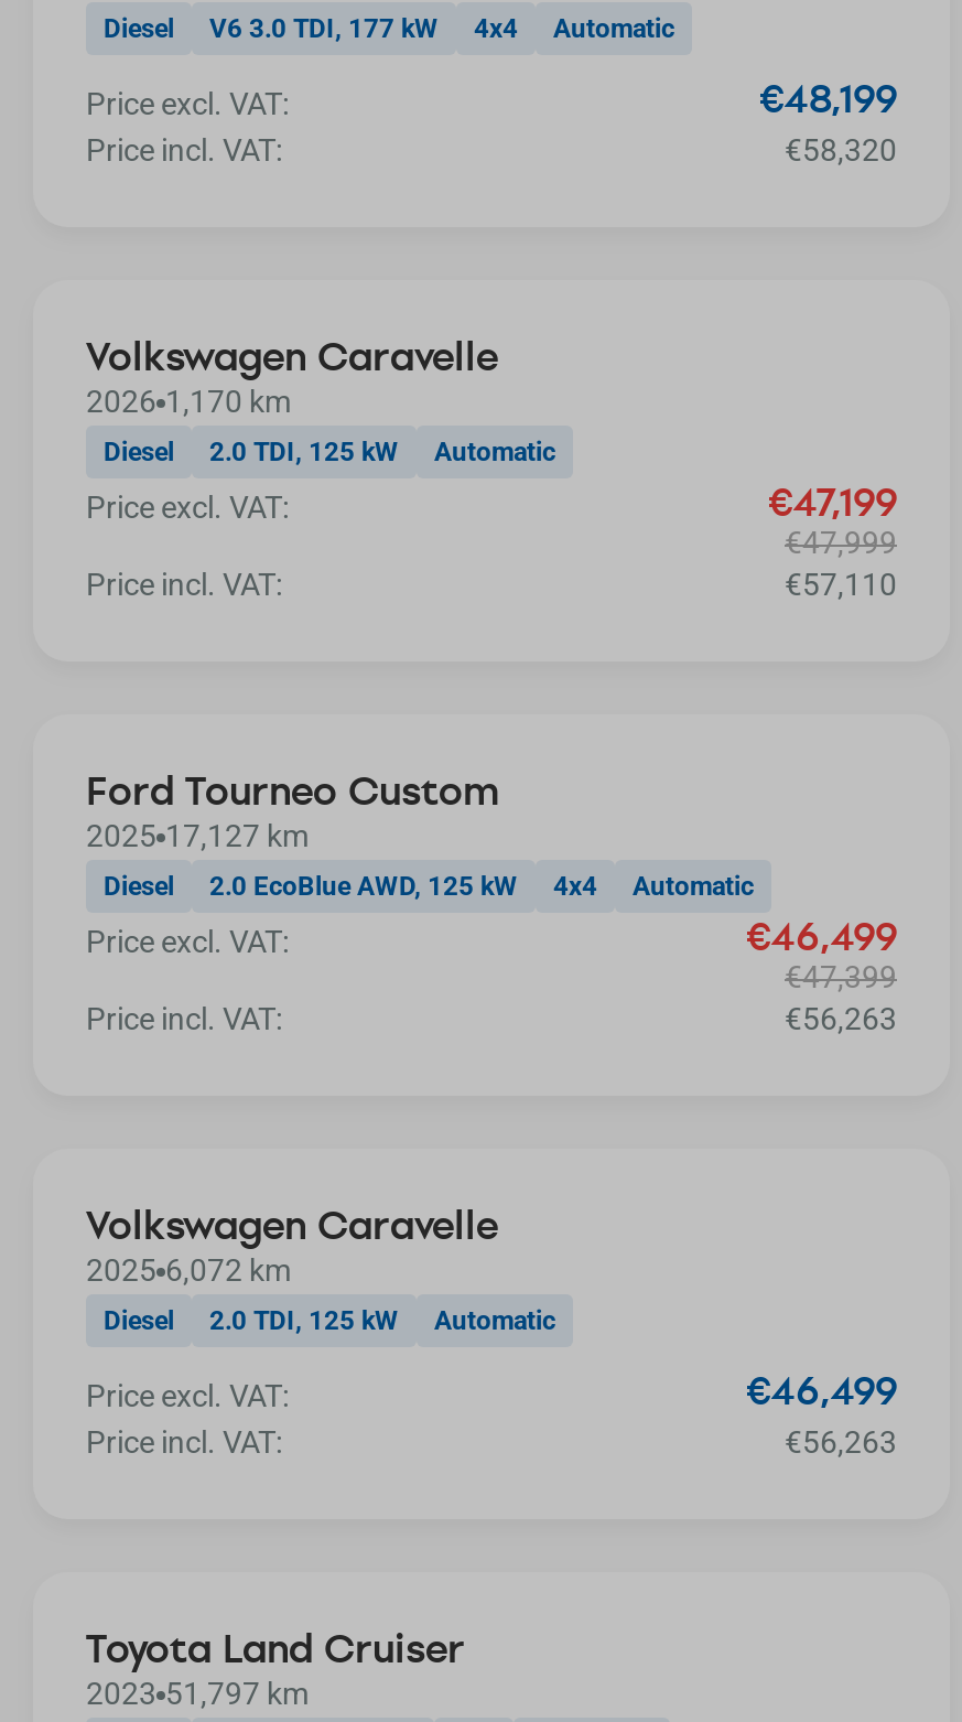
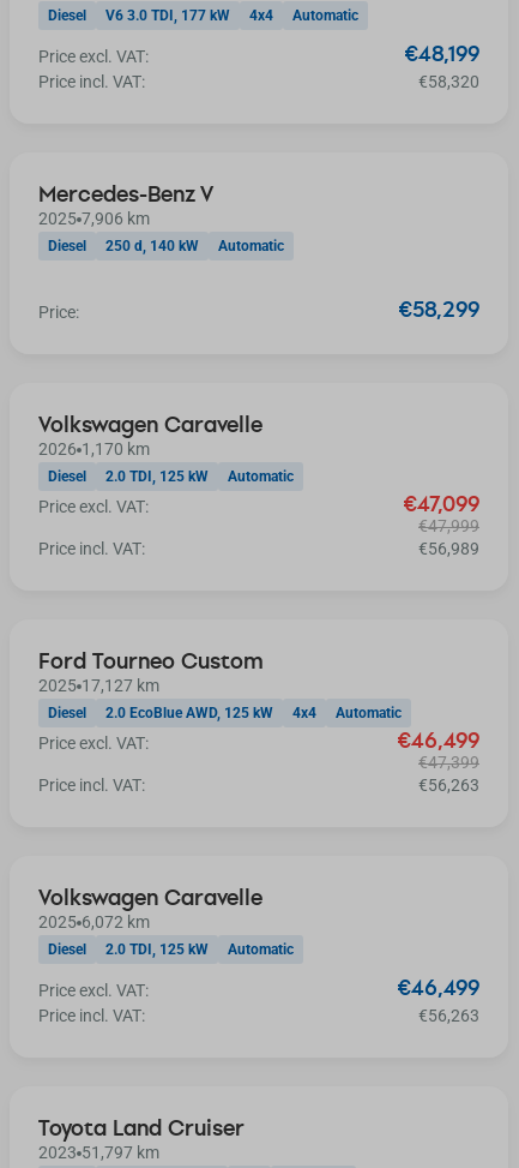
none -> [38,179,479,323] Mercedes-Benz V | 2025 7,906 km | Diesel | 250 d, 140 kW | Automatic | Price: | €58,299
[769,474,897,527] €47,199 -> [404,489,479,517] €47,099
[785,567,897,602] €57,110 -> [418,539,479,558] €56,989

